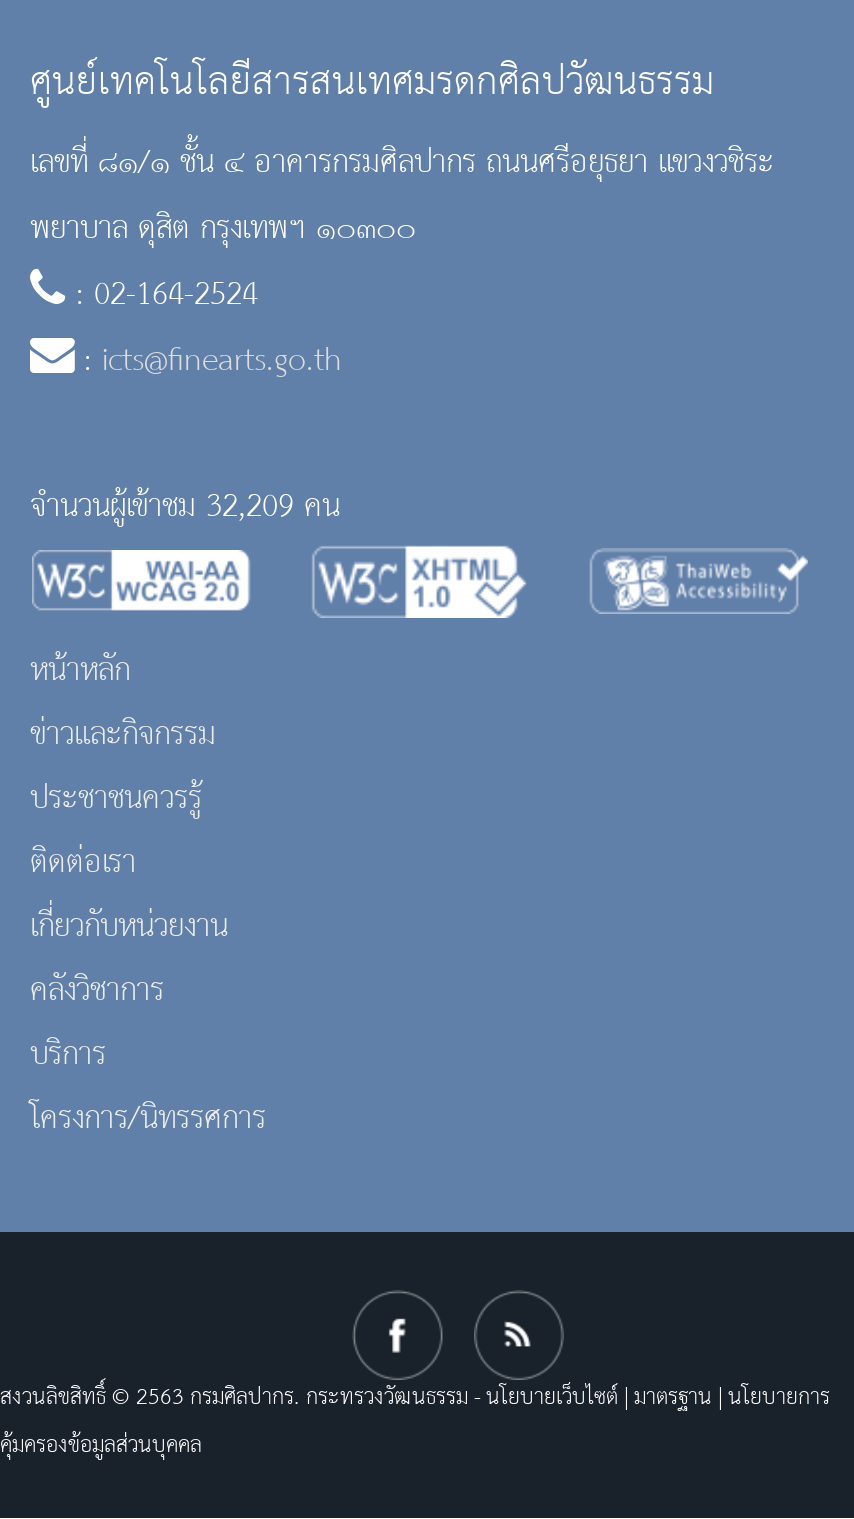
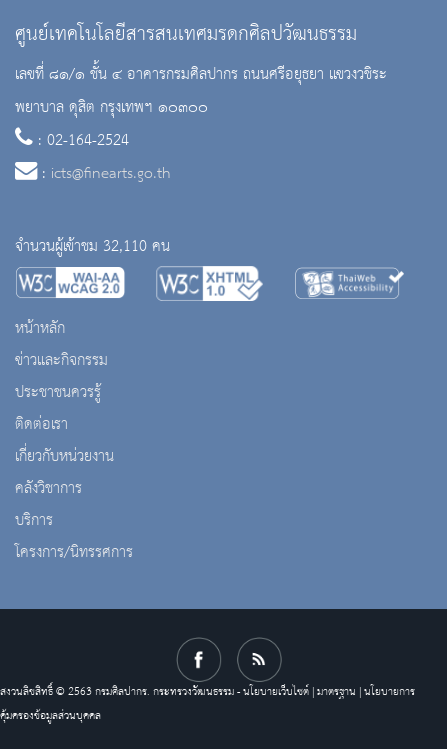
[30,479,340,539] จำนวนผู้เข้าชม 32,209 คน -> [15,232,170,262] จำนวนผู้เข้าชม 32,110 คน

